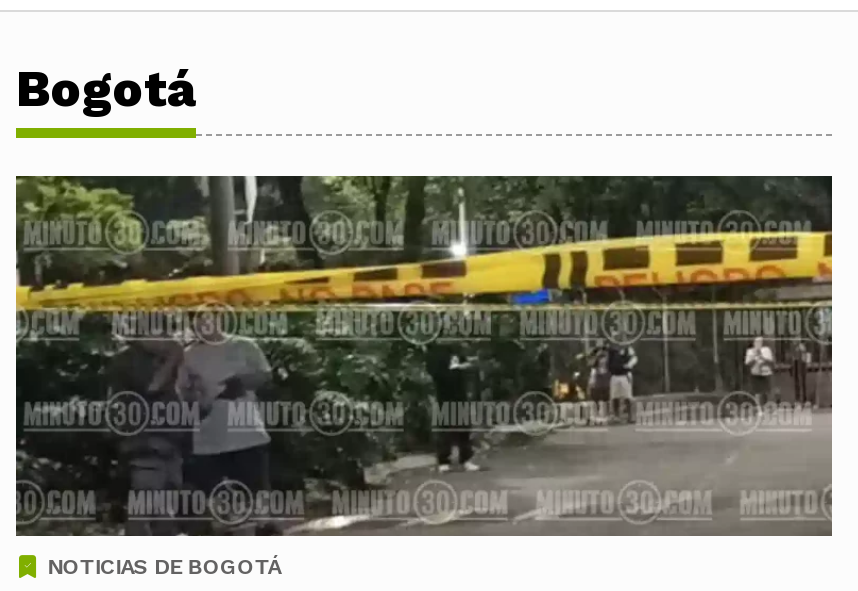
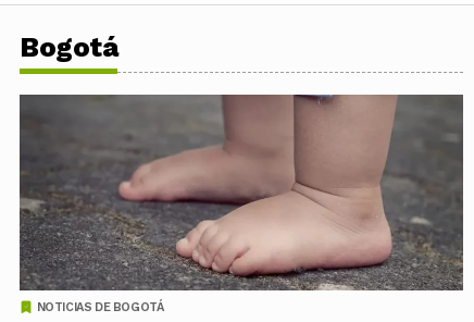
[14,174,834,536] [image] -> [18,94,464,290] [image]

